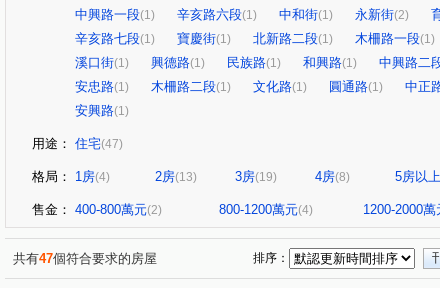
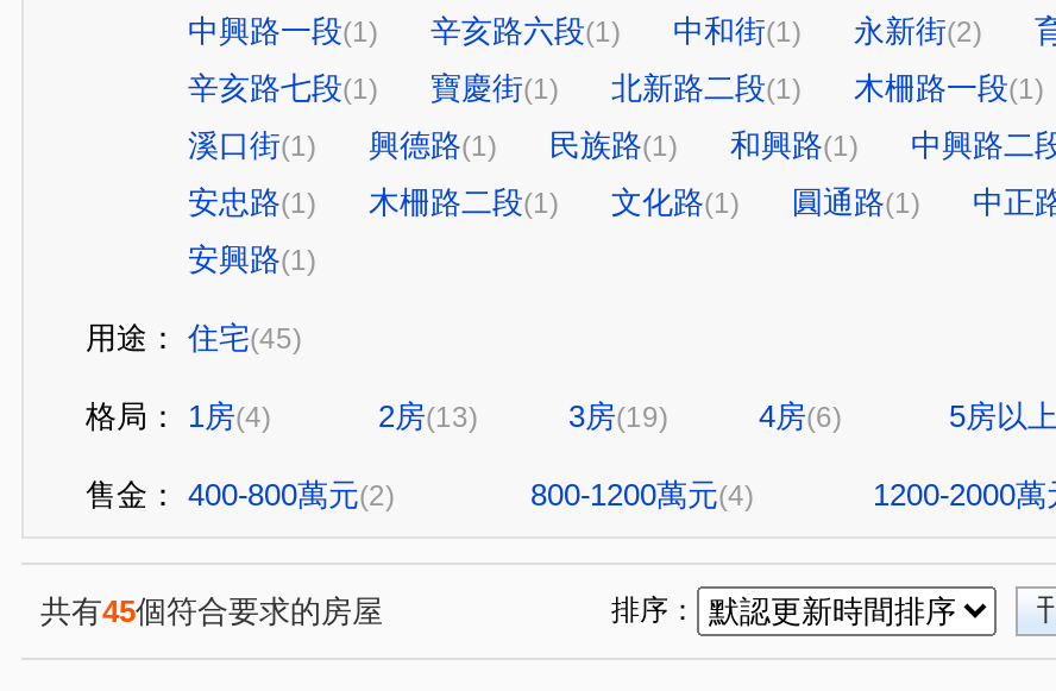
[32,136,123,151] 用途： 住宅(47) -> [86,320,302,356] 用途： 住宅(45)
[315,169,350,184] 4房(8) -> [759,398,842,434] 4房(6)
[13,251,157,266] 共有47個符合要求的房屋 -> [40,593,383,629] 共有45個符合要求的房屋

